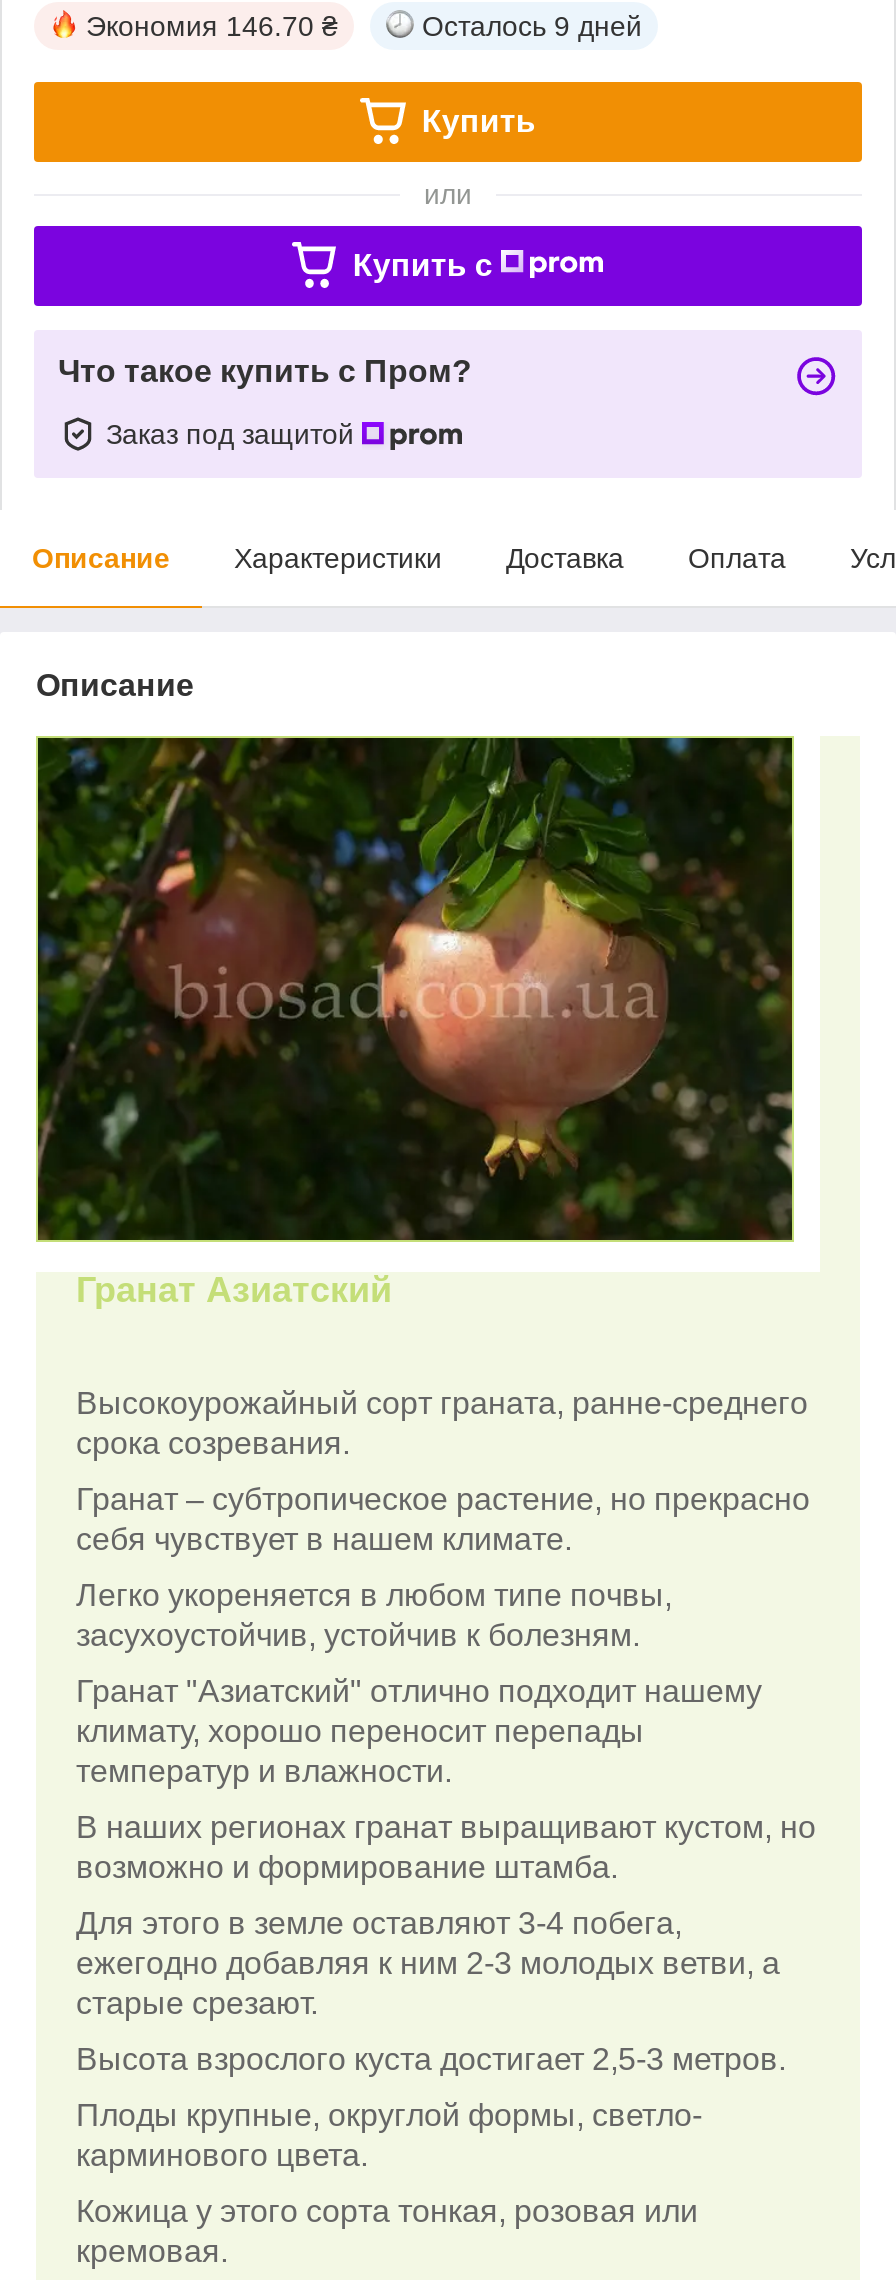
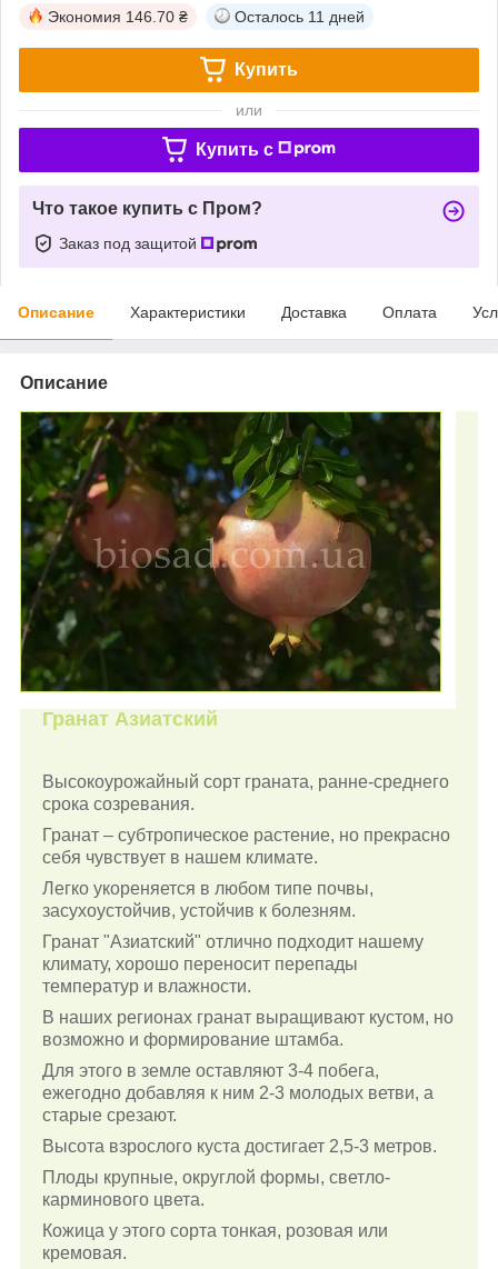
[422,10,642,42] Осталось 9 дней -> [235,8,365,25] Осталось 11 дней

